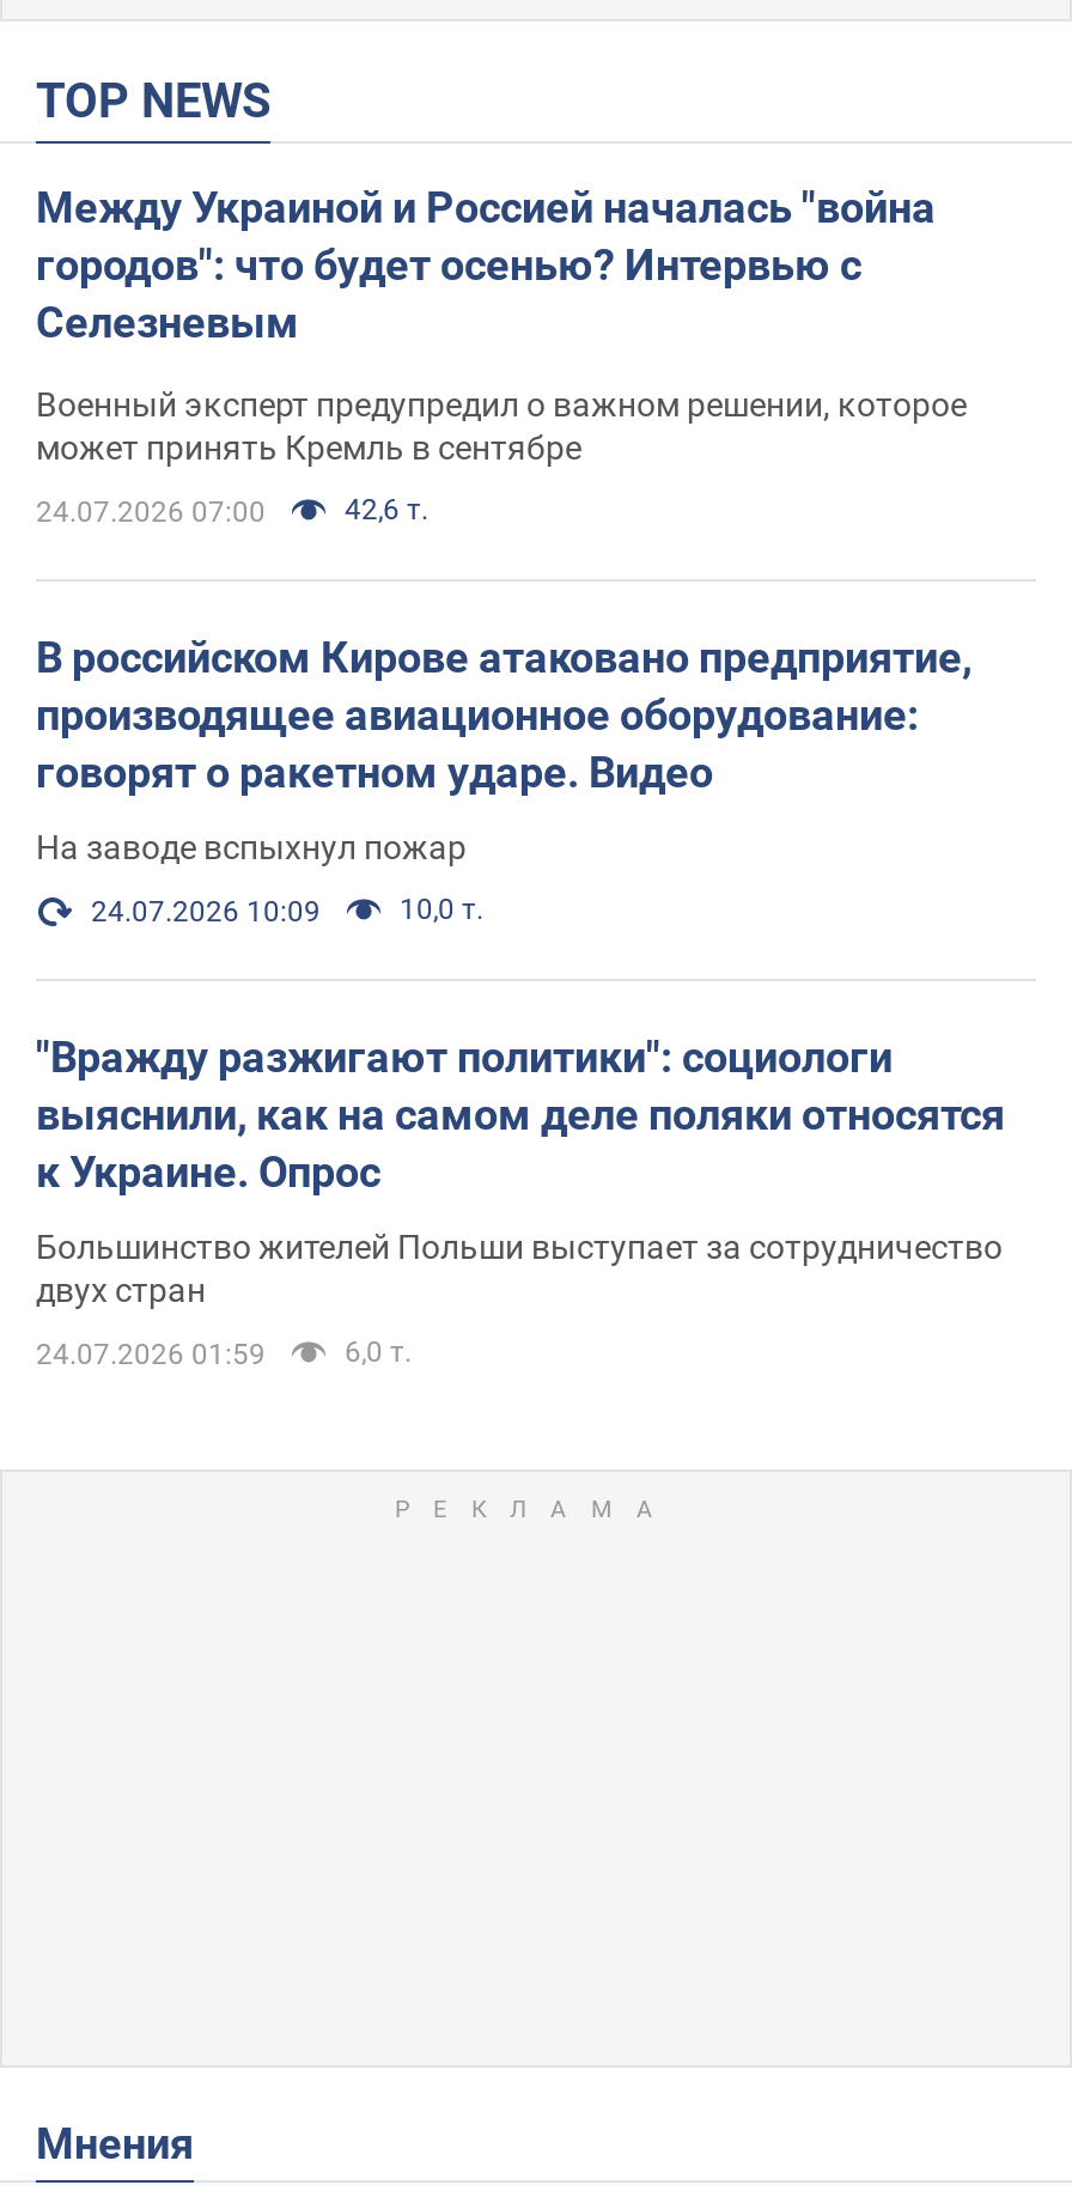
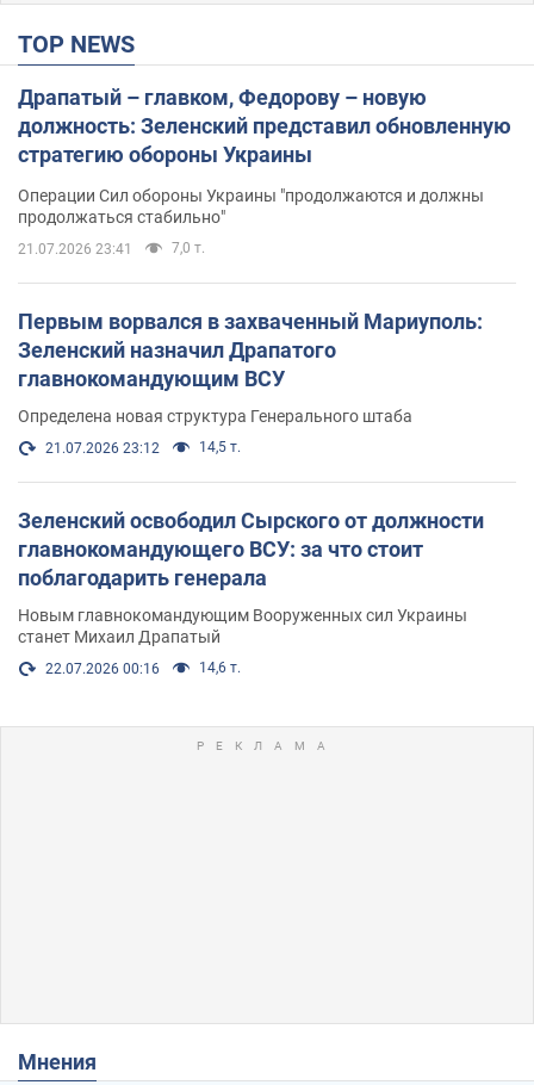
[36,181,936,346] Между Украиной и Россией началась "война | городов": что будет осенью? Интервью с | Селезневым -> [18,84,511,167] Драпатый – главком, Федорову – новую | должность: Зеленский представил обновленную | стратегию обороны Украины
[36,385,967,466] Военный эксперт предупредил о важном решении, которое | может принять Кремль в сентябре -> [18,186,484,226] Операции Сил обороны Украины "продолжаются и должны | продолжаться стабильно"
[36,492,428,528] 24.07.2026 07:00 | 42,6 т. -> [18,239,205,257] 21.07.2026 23:41 | 7,0 т.
[36,631,971,796] В российском Кирове атаковано предприятие, | производящее авиационное оборудование: | говорят о ракетном ударе. Видео -> [18,308,483,391] Первым ворвался в захваченный Мариуполь: | Зеленский назначил Драпатого | главнокомандующим ВСУ
[36,827,467,866] На заводе вспыхнул пожар -> [18,406,412,425] Определена новая структура Генерального штаба
[91,892,483,928] 24.07.2026 10:09 | 10,0 т. -> [45,438,241,456] 21.07.2026 23:12 | 14,5 т.
[36,1031,1005,1196] "Вражду разжигают политики": социологи | выяснили, как на самом деле поляки относятся | к Украине. Опрос -> [18,508,484,590] Зеленский освободил Сырского от должности | главнокомандующего ВСУ: за что стоит | поблагодарить генерала
[36,1227,1003,1308] Большинство жителей Польши выступает за сотрудничество | двух стран -> [18,605,467,646] Новым главнокомандующим Вооруженных сил Украины | станет Михаил Драпатый
[36,1335,412,1371] 24.07.2026 01:59 | 6,0 т. -> [45,659,241,677] 22.07.2026 00:16 | 14,6 т.

